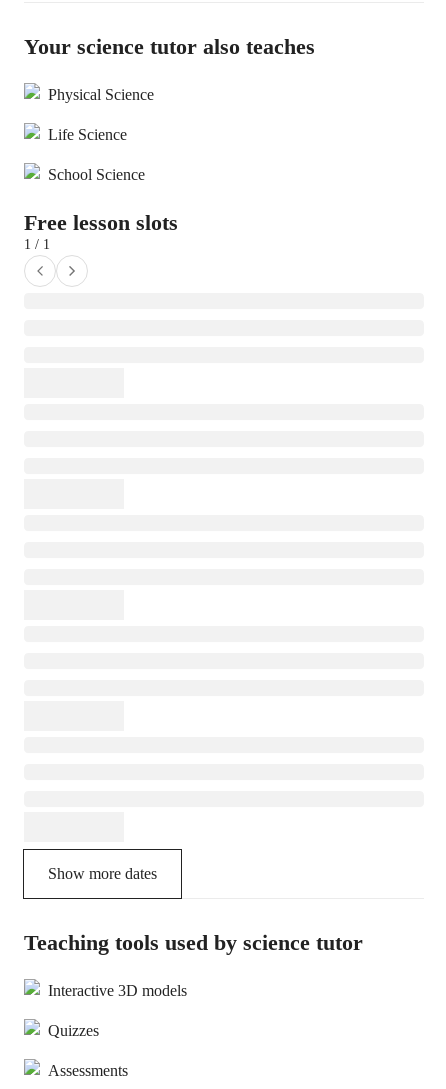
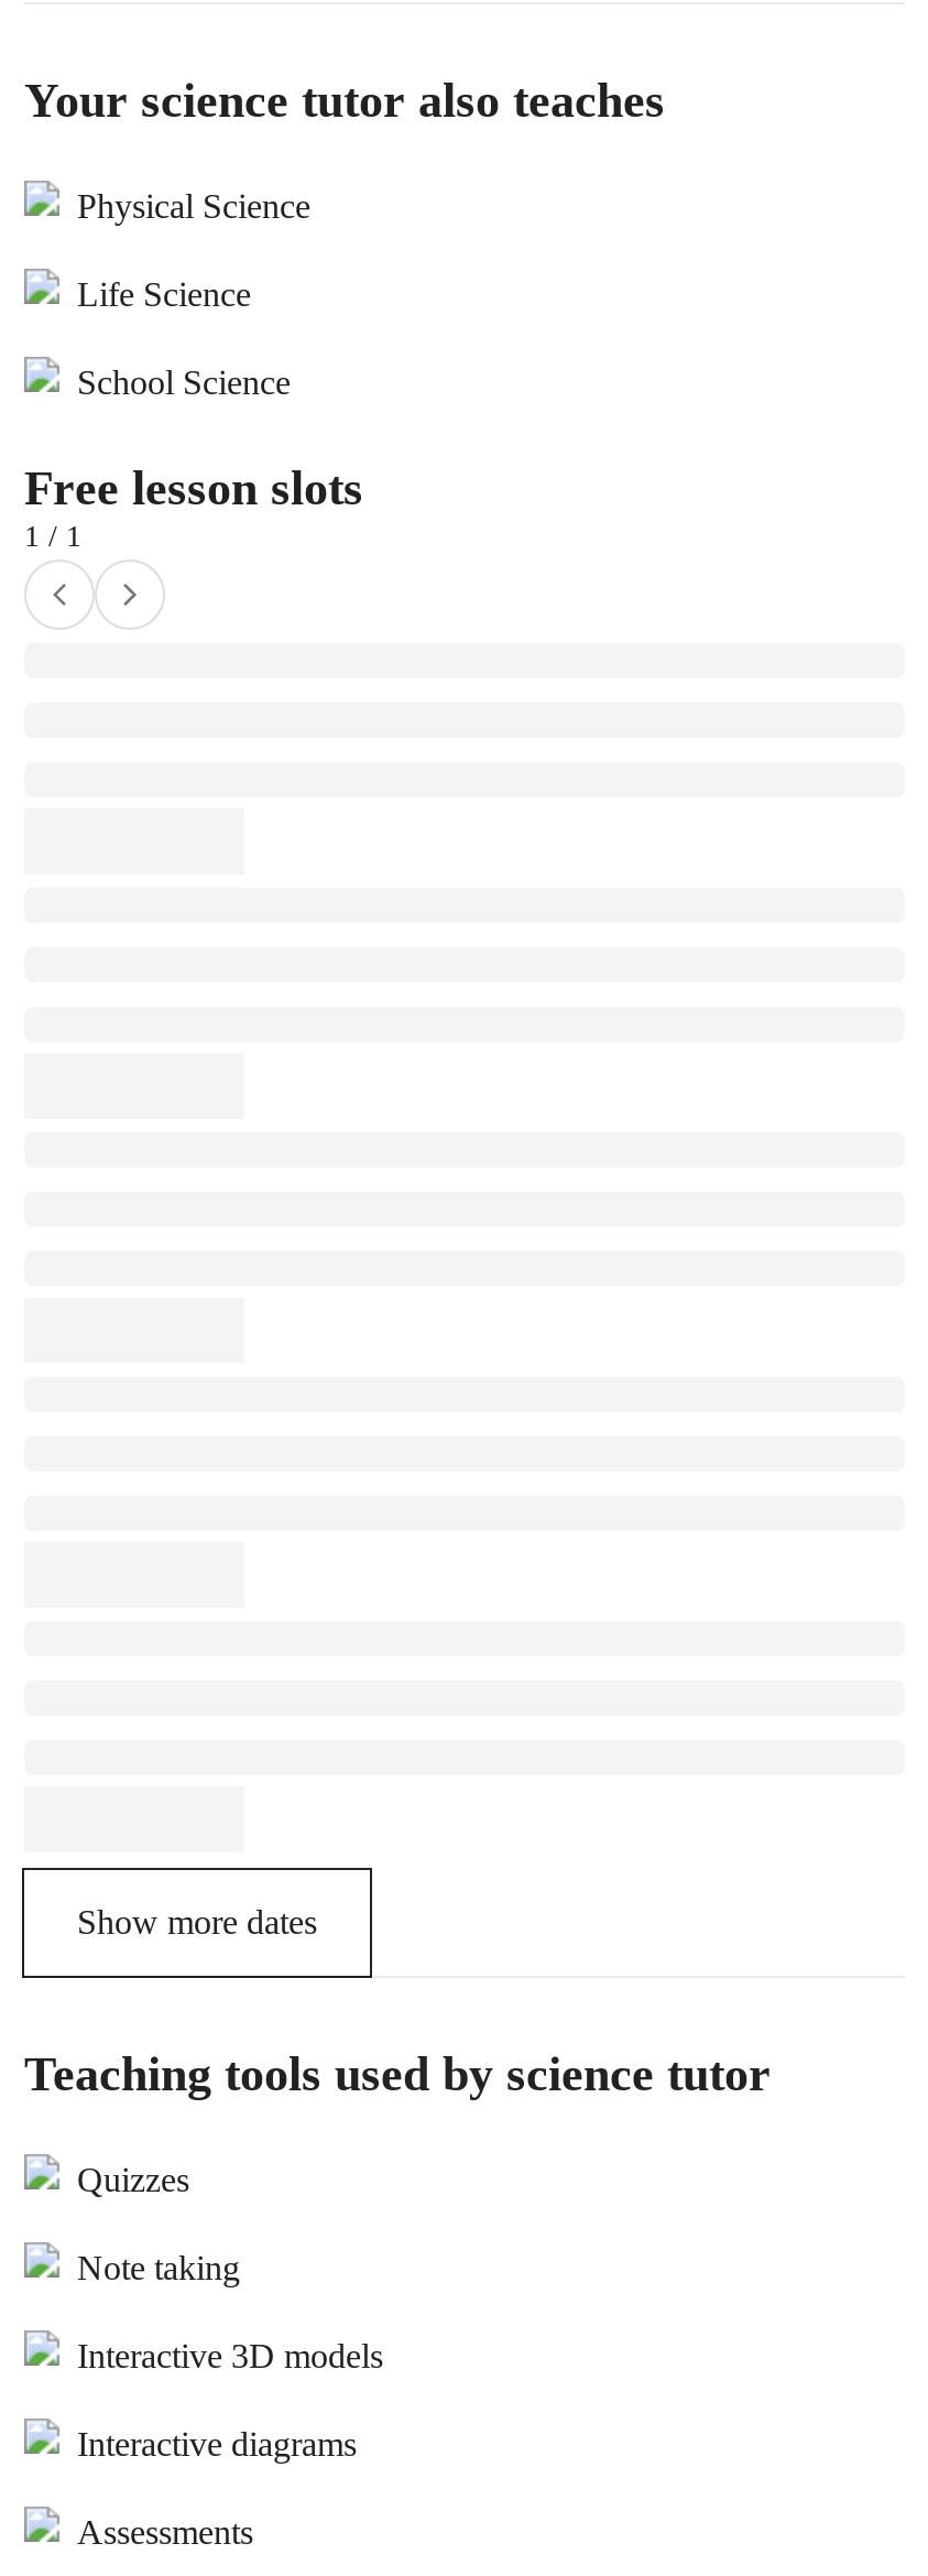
none -> [77,2161,240,2286] Quizzes | Note taking
[48,1022,99,1039] Quizzes -> [77,2425,357,2463] Interactive diagrams

